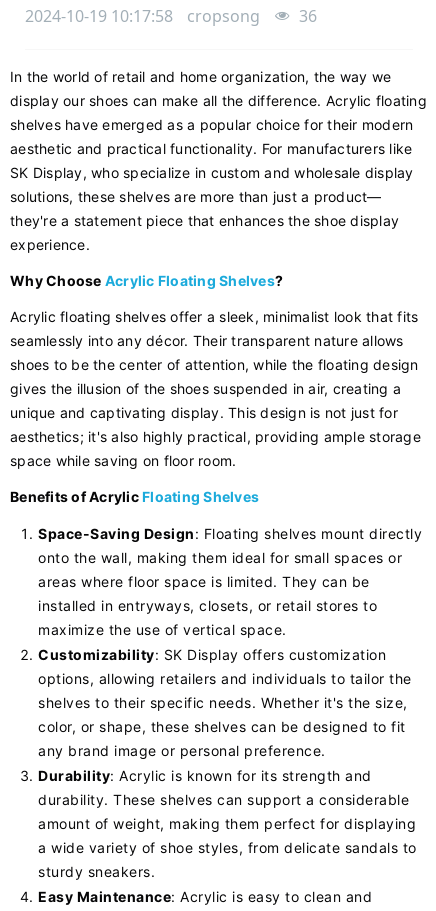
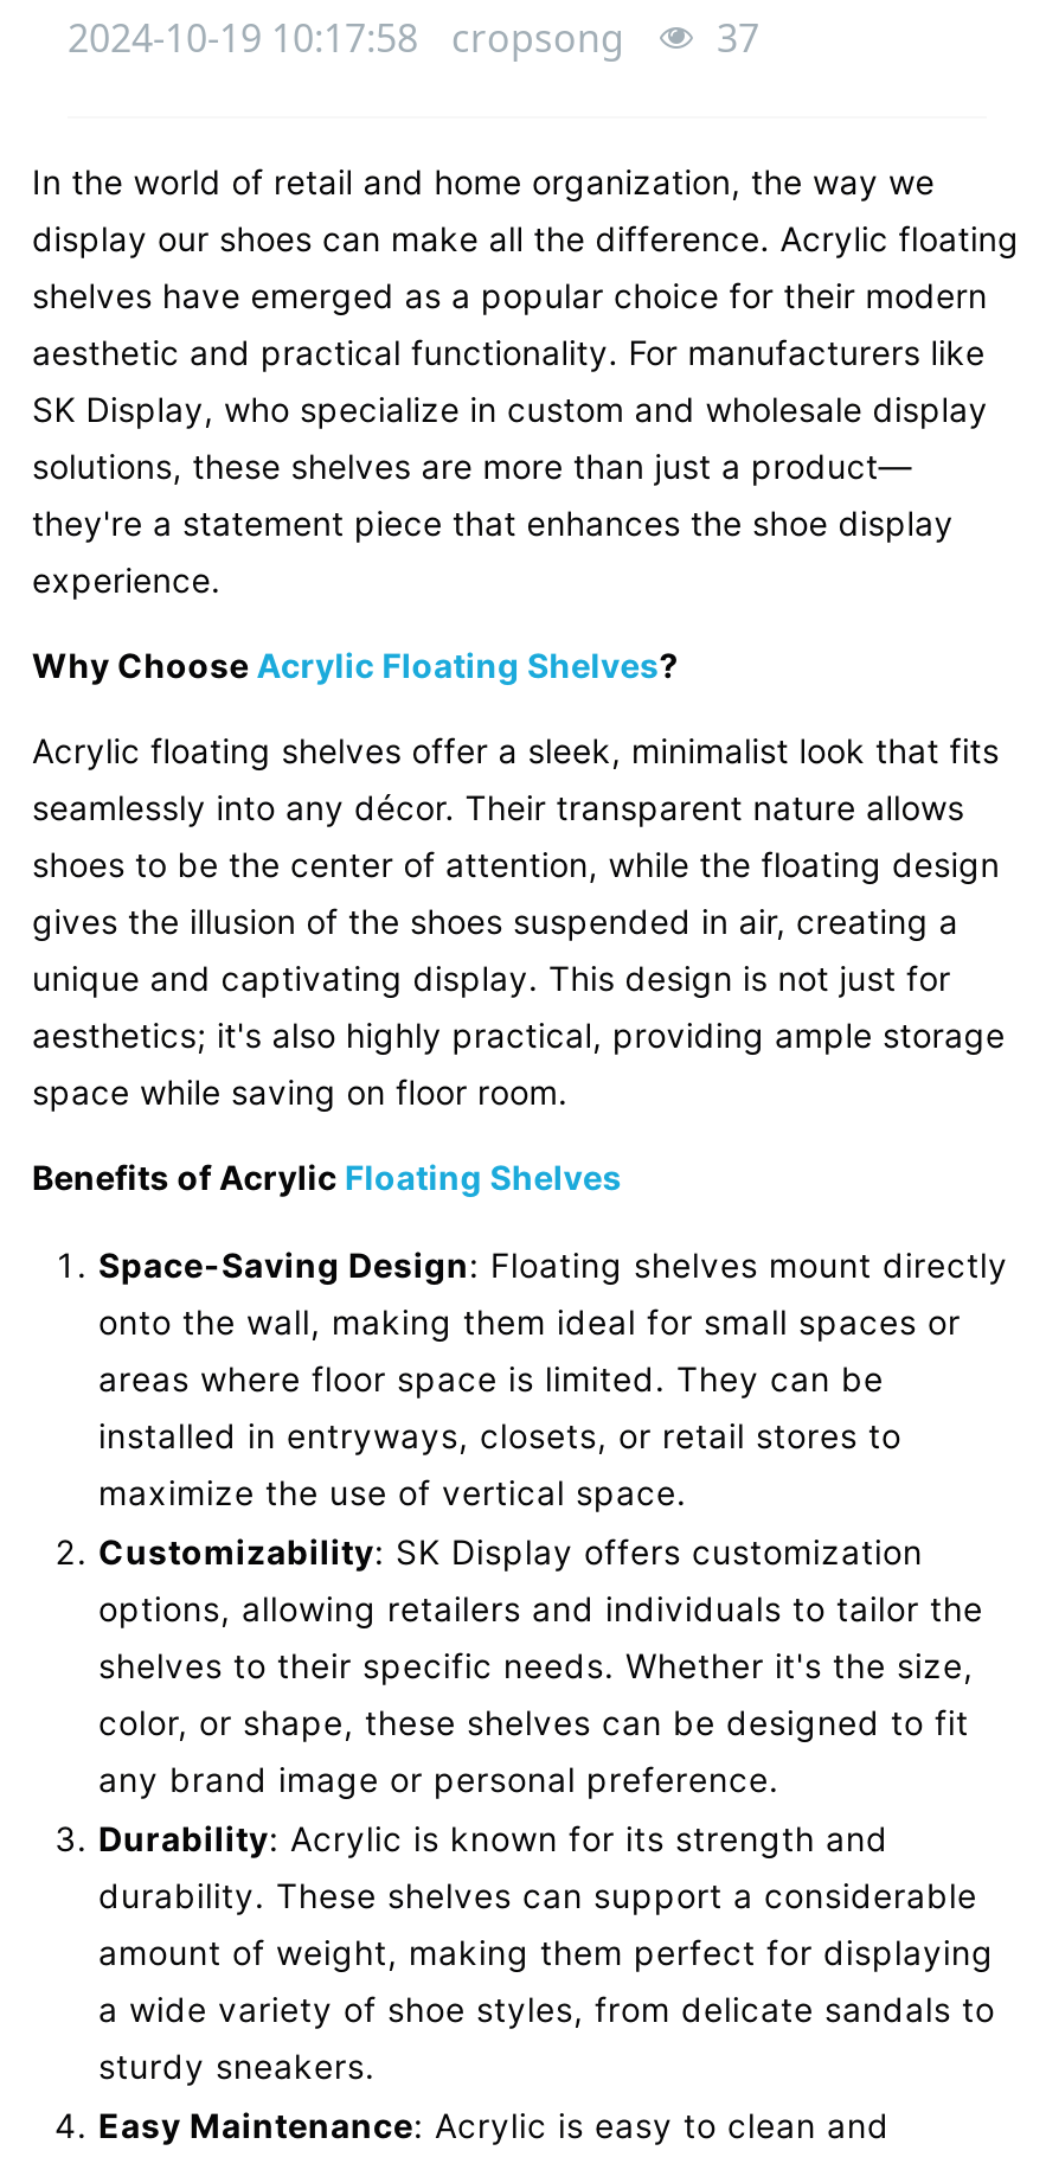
[25,5,317,27] 2024-10-19 10:17:58 cropsong 36 -> [68,12,759,64] 2024-10-19 10:17:58 cropsong 37

